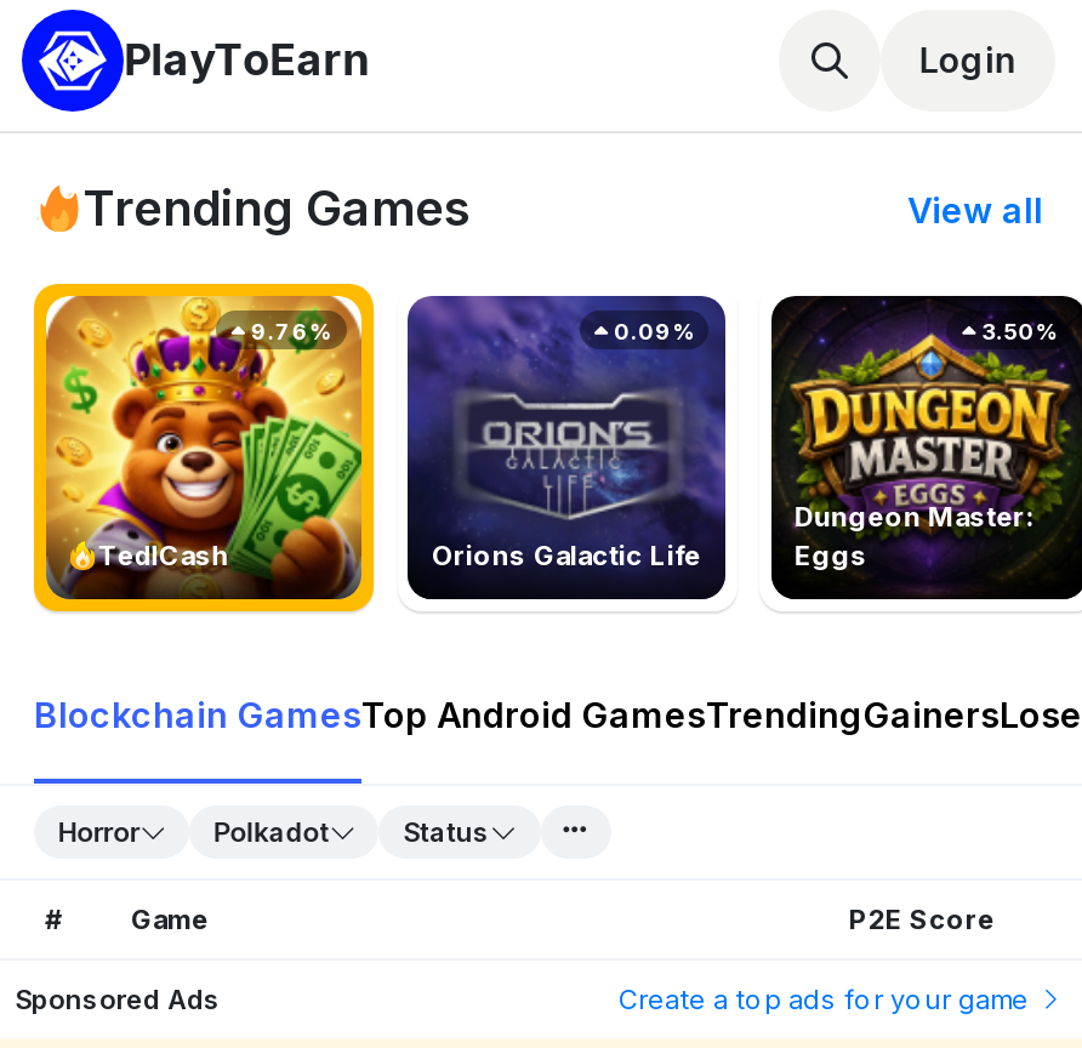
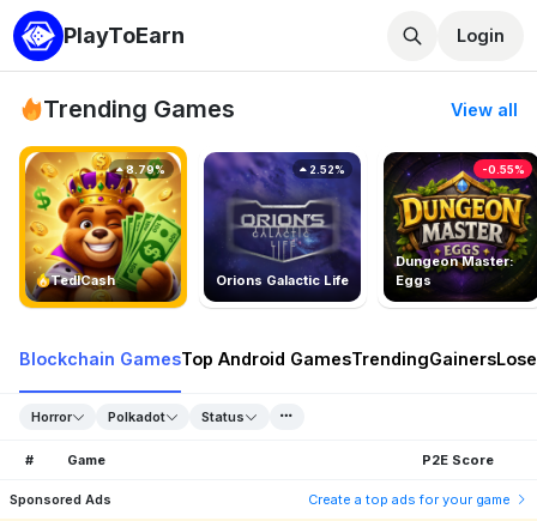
[246,317,331,344] 9.76% -> [124,163,166,176] 8.79%
[609,317,694,344] 0.09% -> [307,163,345,176] 2.52%
[977,317,1057,344] 3.50% -> [481,163,525,176] -0.55%

